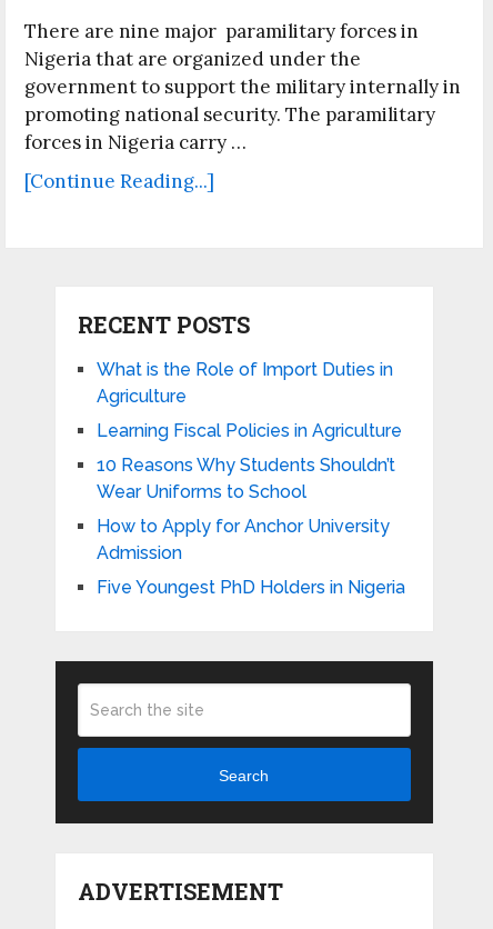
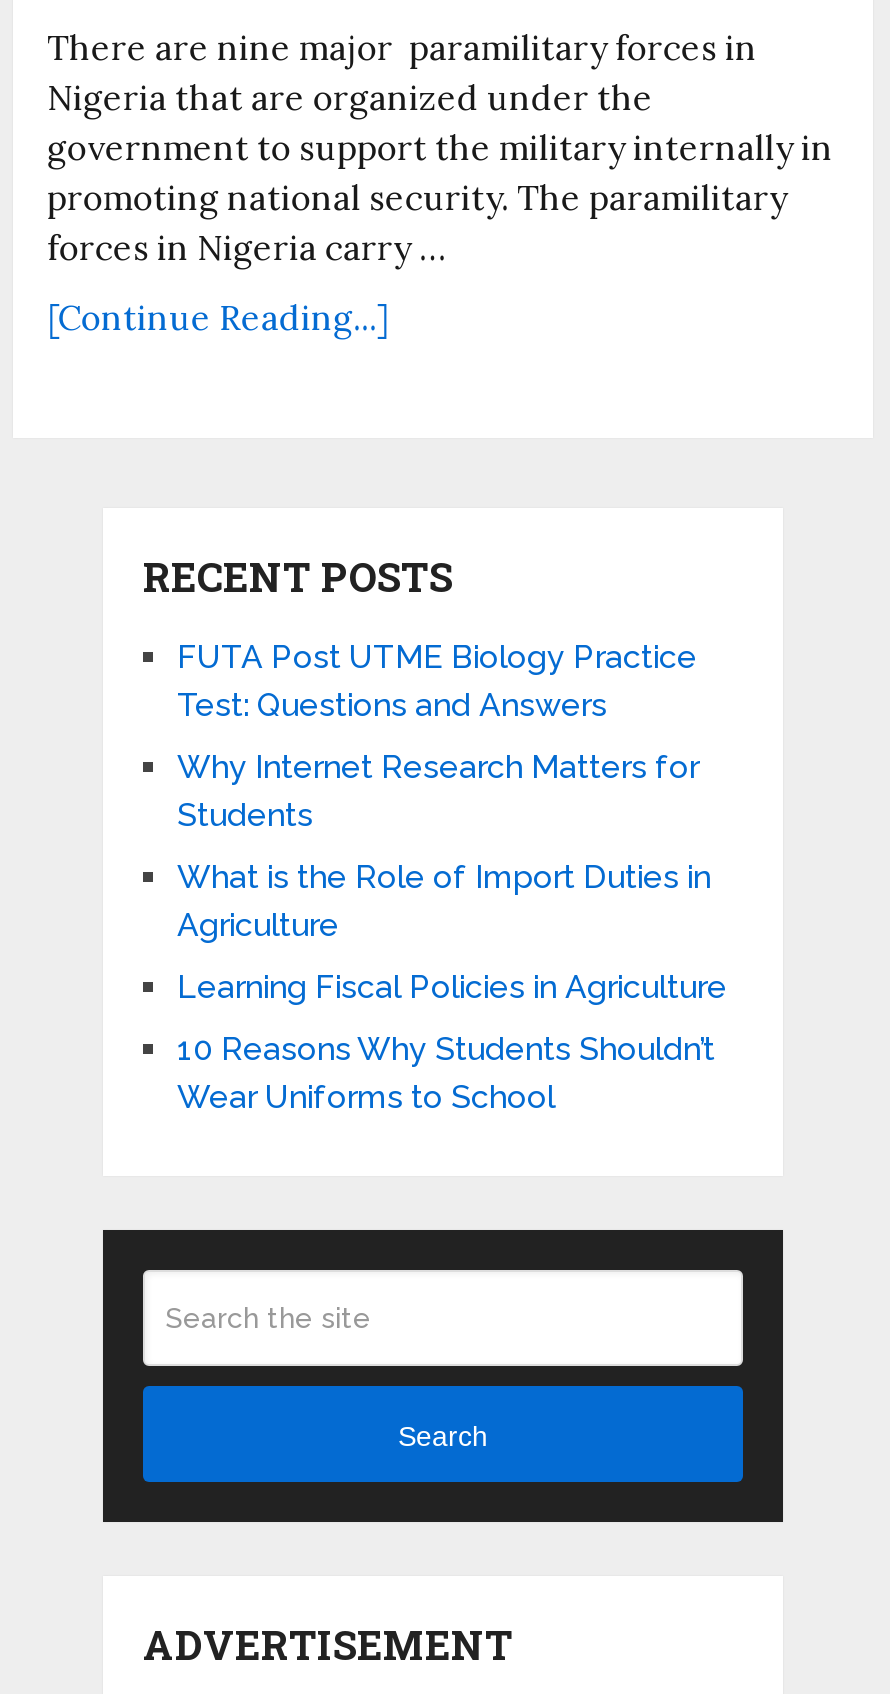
none -> [177,639,699,835] FUTA Post UTME Biology Practice | Test: Questions and Answers | Why Internet Research Matters for | Students
moved [97,359,402,503] -> [177,859,727,1117]: What is the Role of Import Duties in | Agriculture | Learning Fiscal Policies in Agriculture | 10 Reasons Why Students Shouldn’t | Wear Uniforms to School
[97,516,405,598] How to Apply for Anchor University | Admission | Five Youngest PhD Holders in Nigeria -> none

